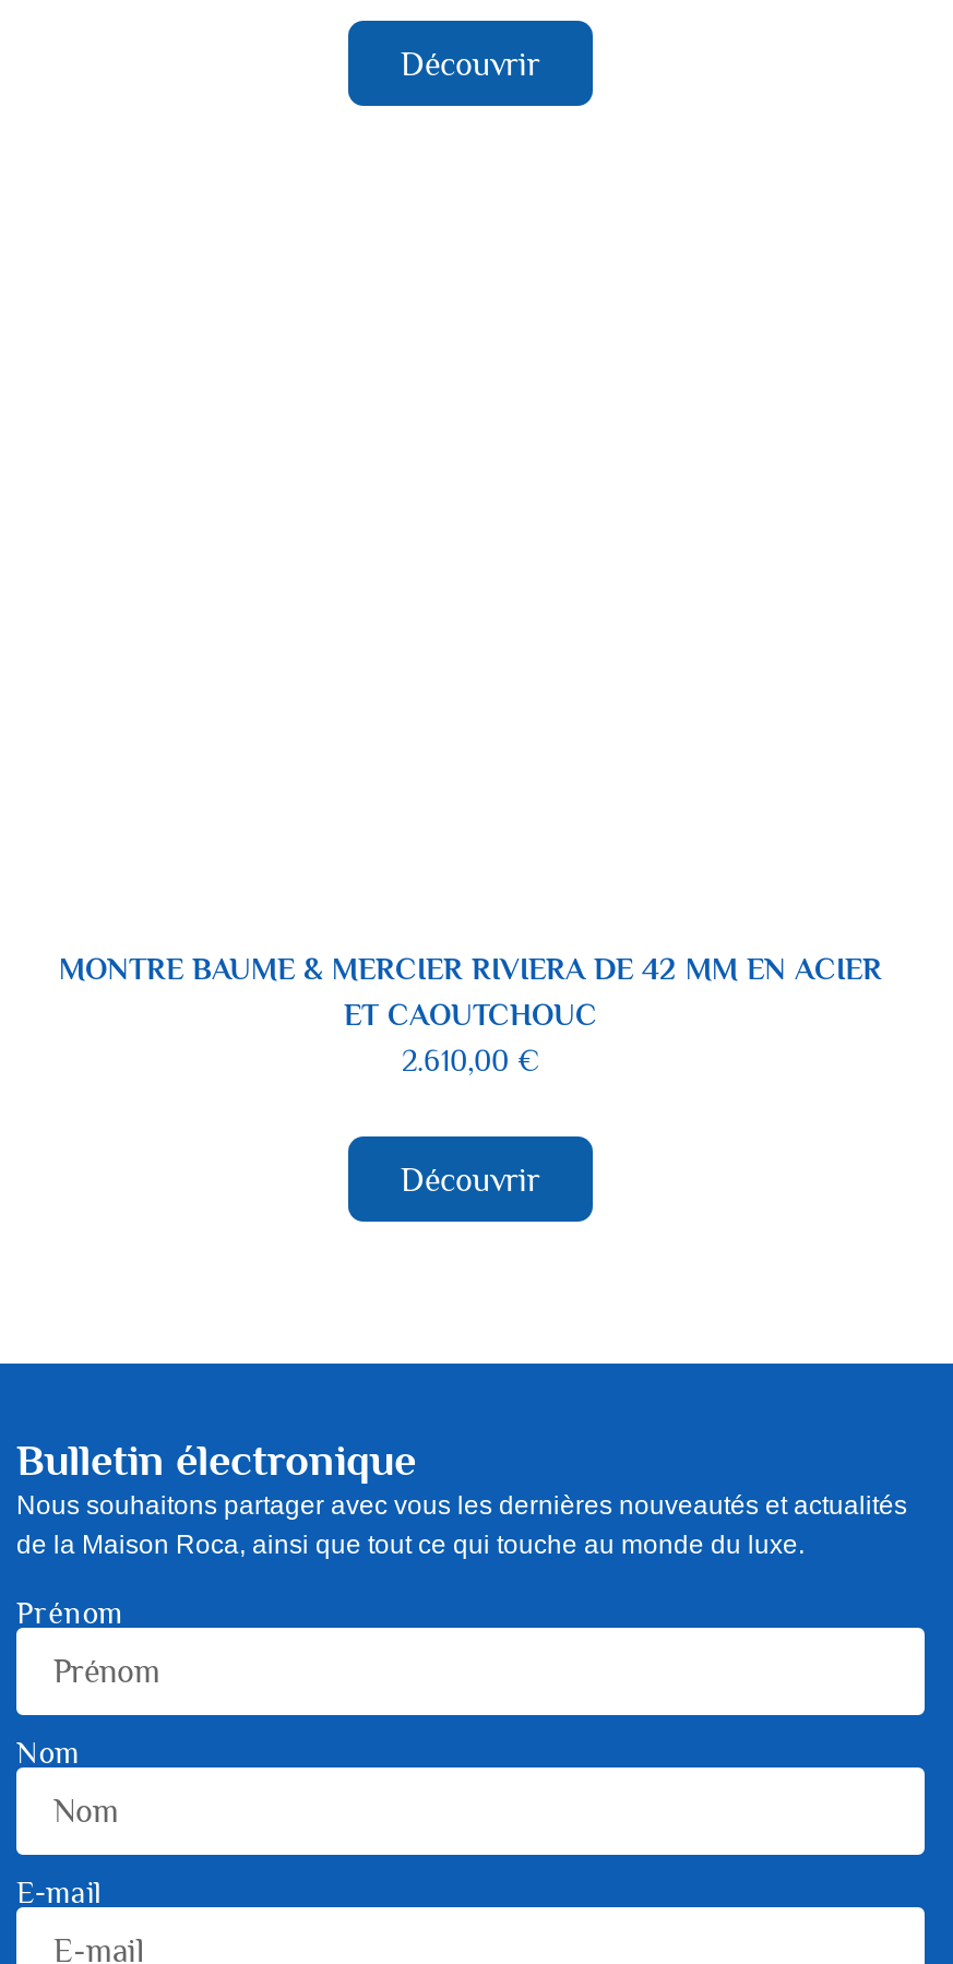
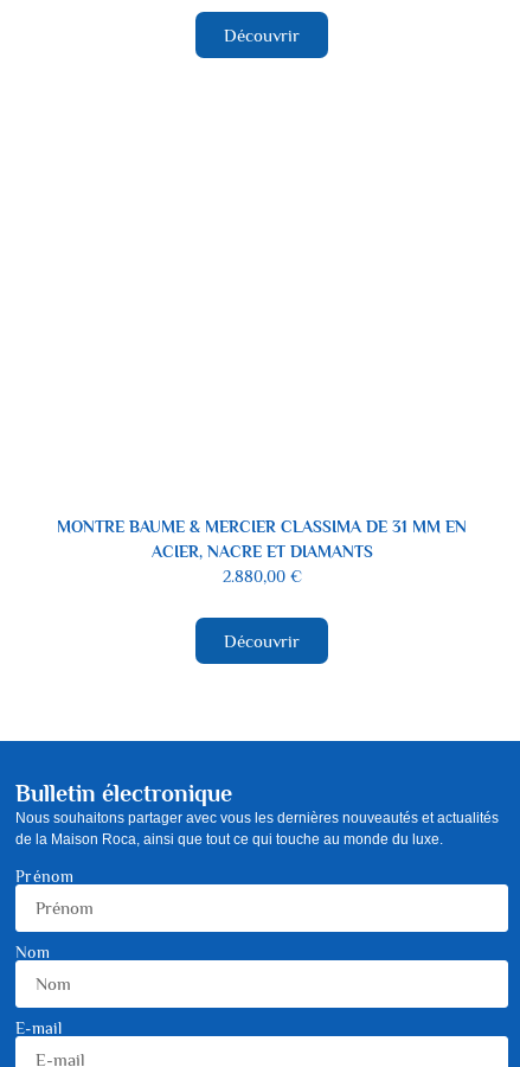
[59,950,882,1077] MONTRE BAUME & MERCIER RIVIERA DE 42 MM EN ACIER | ET CAOUTCHOUC | 2.610,00 € -> [57,517,467,585] MONTRE BAUME & MERCIER CLASSIMA DE 31 MM EN | ACIER, NACRE ET DIAMANTS | 2.880,00 €

